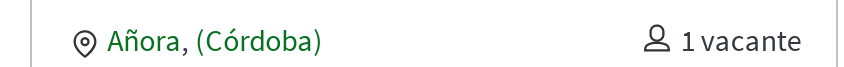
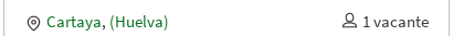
[107,21,323,59] Añora, (Córdoba) -> [46,11,169,31] Cartaya, (Huelva)

